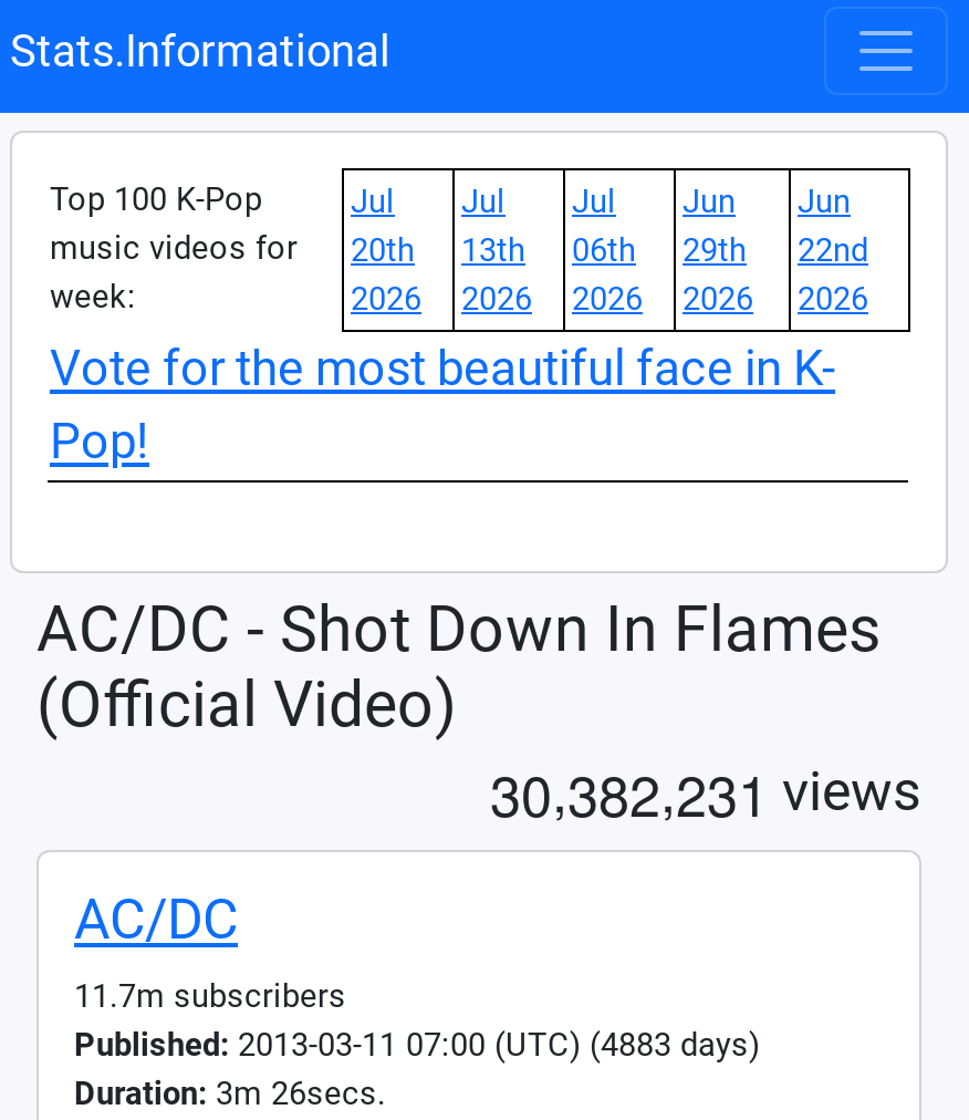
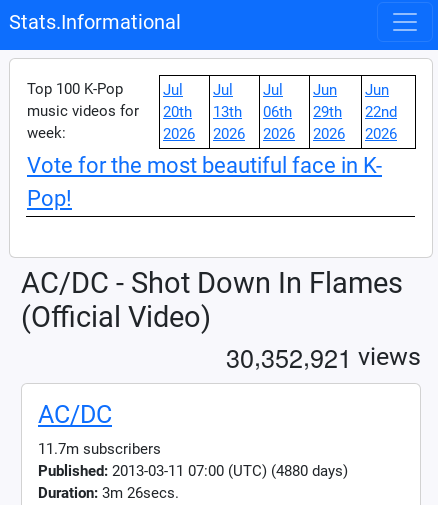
[490,748,921,832] 30,382,231 views -> [226,337,421,375] 30,352,921 views
[74,1024,760,1064] Published: 2013-03-11 07:00 (UTC) (4883 days) -> [38,462,348,480] Published: 2013-03-11 07:00 (UTC) (4880 days)

